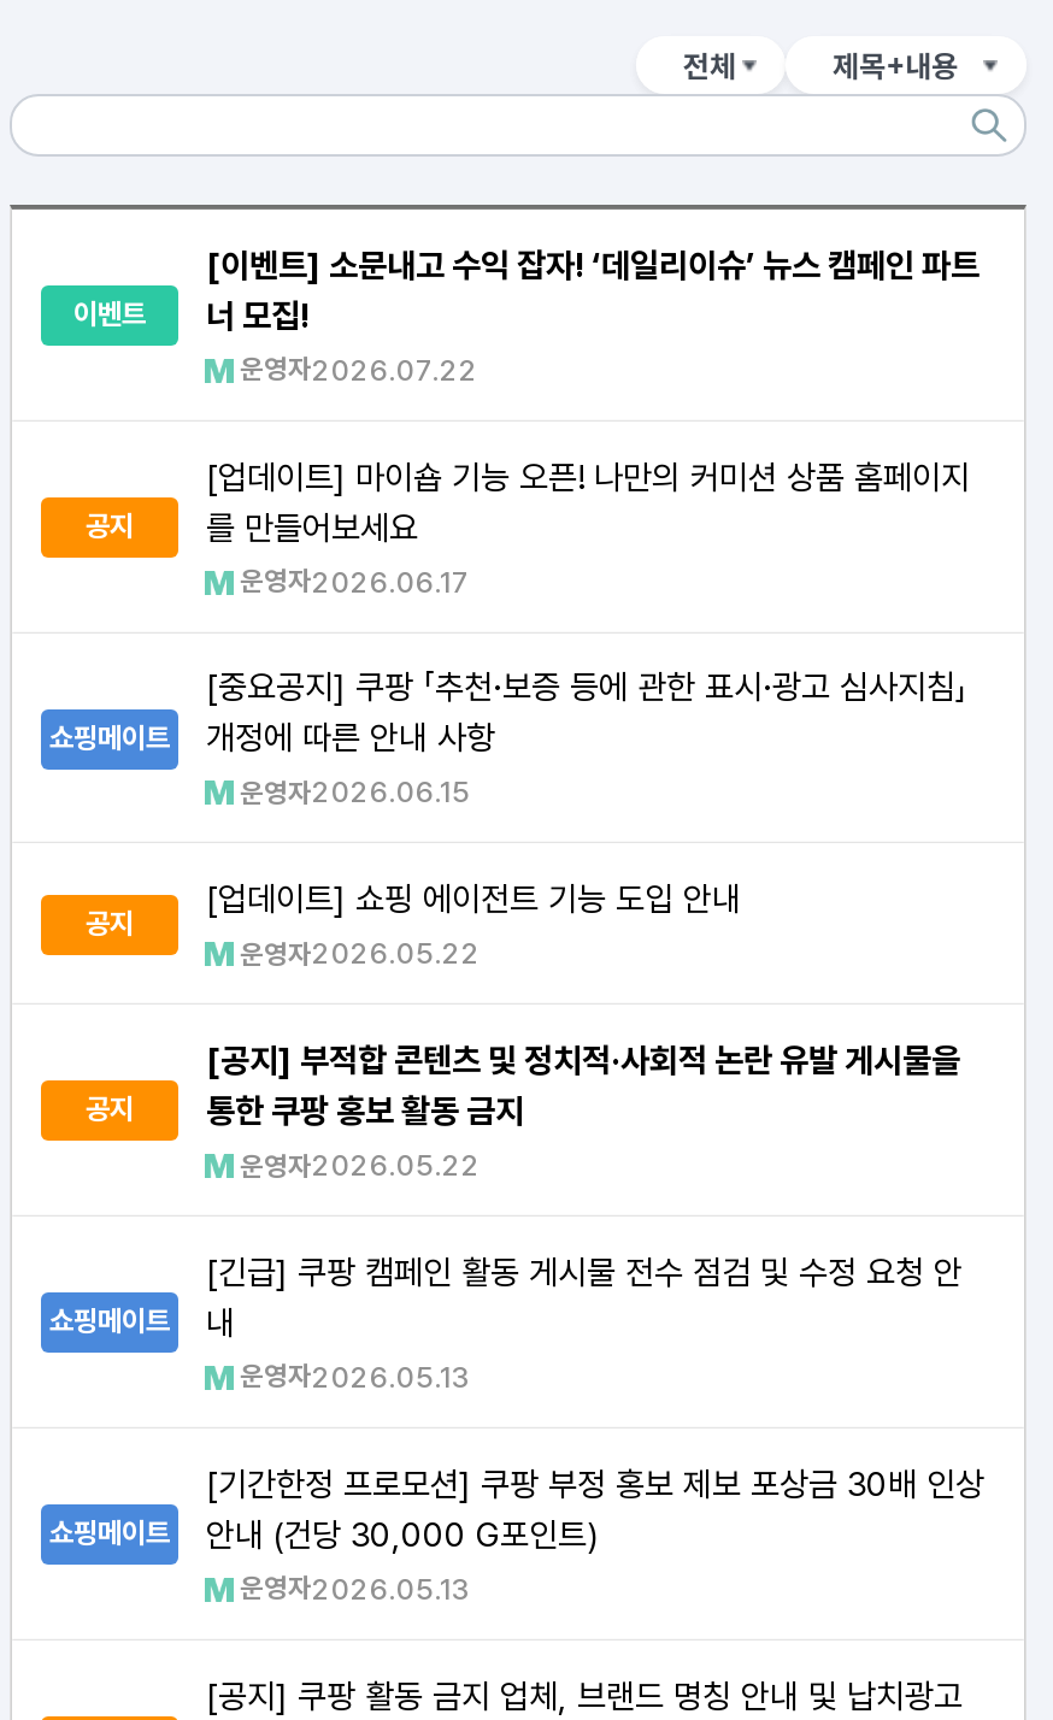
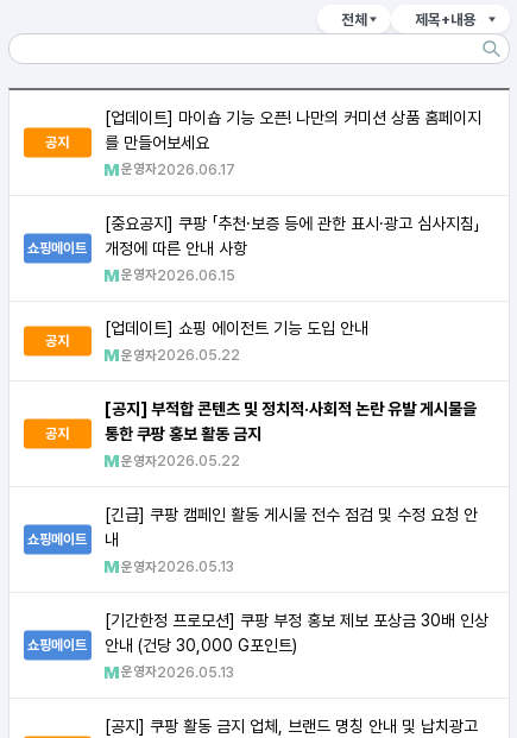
[206,245,979,387] [이벤트] 소문내고 수익 잡자! ‘데일리이슈’ 뉴스 캠페인 파트 | 너 모집! | 운영자2026.07.22 -> none
[73,297,146,331] 이벤트 -> none

